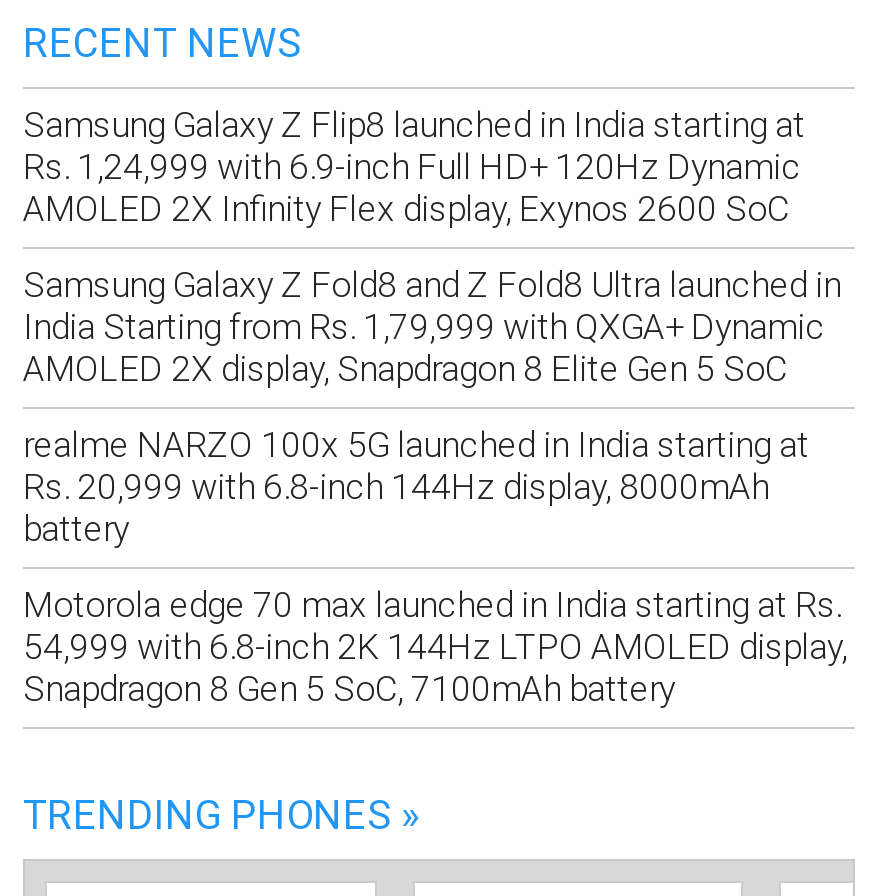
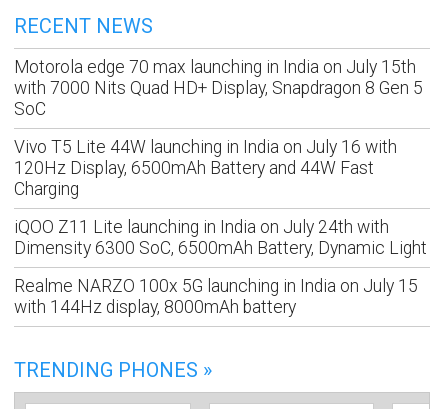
[23,105,805,229] Samsung Galaxy Z Flip8 launched in India starting at | Rs. 1,24,999 with 6.9-inch Full HD+ 120Hz Dynamic | AMOLED 2X Infinity Flex display, Exynos 2600 SoC -> [14,57,423,119] Motorola edge 70 max launching in India on July 15th | with 7000 Nits Quad HD+ Display, Snapdragon 8 Gen 5 | SoC
[23,265,841,389] Samsung Galaxy Z Fold8 and Z Fold8 Ultra launched in | India Starting from Rs. 1,79,999 with QXGA+ Dynamic | AMOLED 2X display, Snapdragon 8 Elite Gen 5 SoC -> [14,137,397,199] Vivo T5 Lite 44W launching in India on July 16 with | 120Hz Display, 6500mAh Battery and 44W Fast | Charging
[23,425,809,549] realme NARZO 100x 5G launched in India starting at | Rs. 20,999 with 6.8-inch 144Hz display, 8000mAh | battery -> [14,217,427,258] iQOO Z11 Lite launching in India on July 24th with | Dimensity 6300 SoC, 6500mAh Battery, Dynamic Light
[23,585,847,709] Motorola edge 70 max launched in India starting at Rs. | 54,999 with 6.8-inch 2K 144Hz LTPO AMOLED display, | Snapdragon 8 Gen 5 SoC, 7100mAh battery -> [14,276,418,317] Realme NARZO 100x 5G launching in India on July 15 | with 144Hz display, 8000mAh battery

